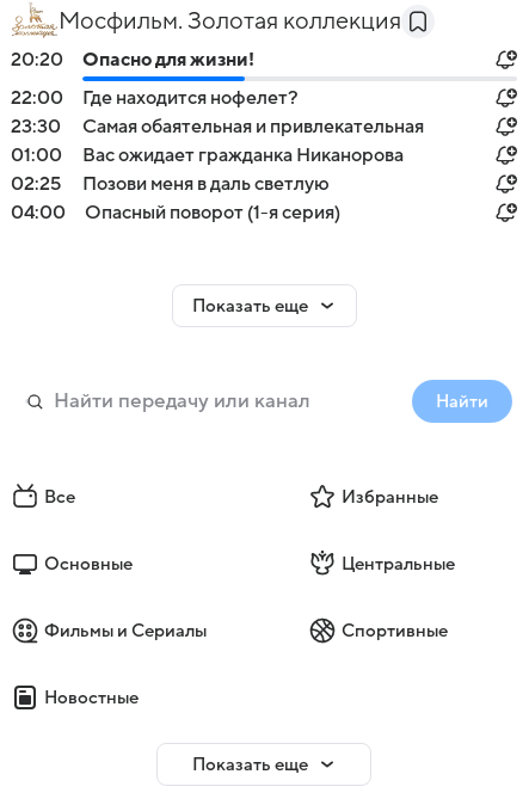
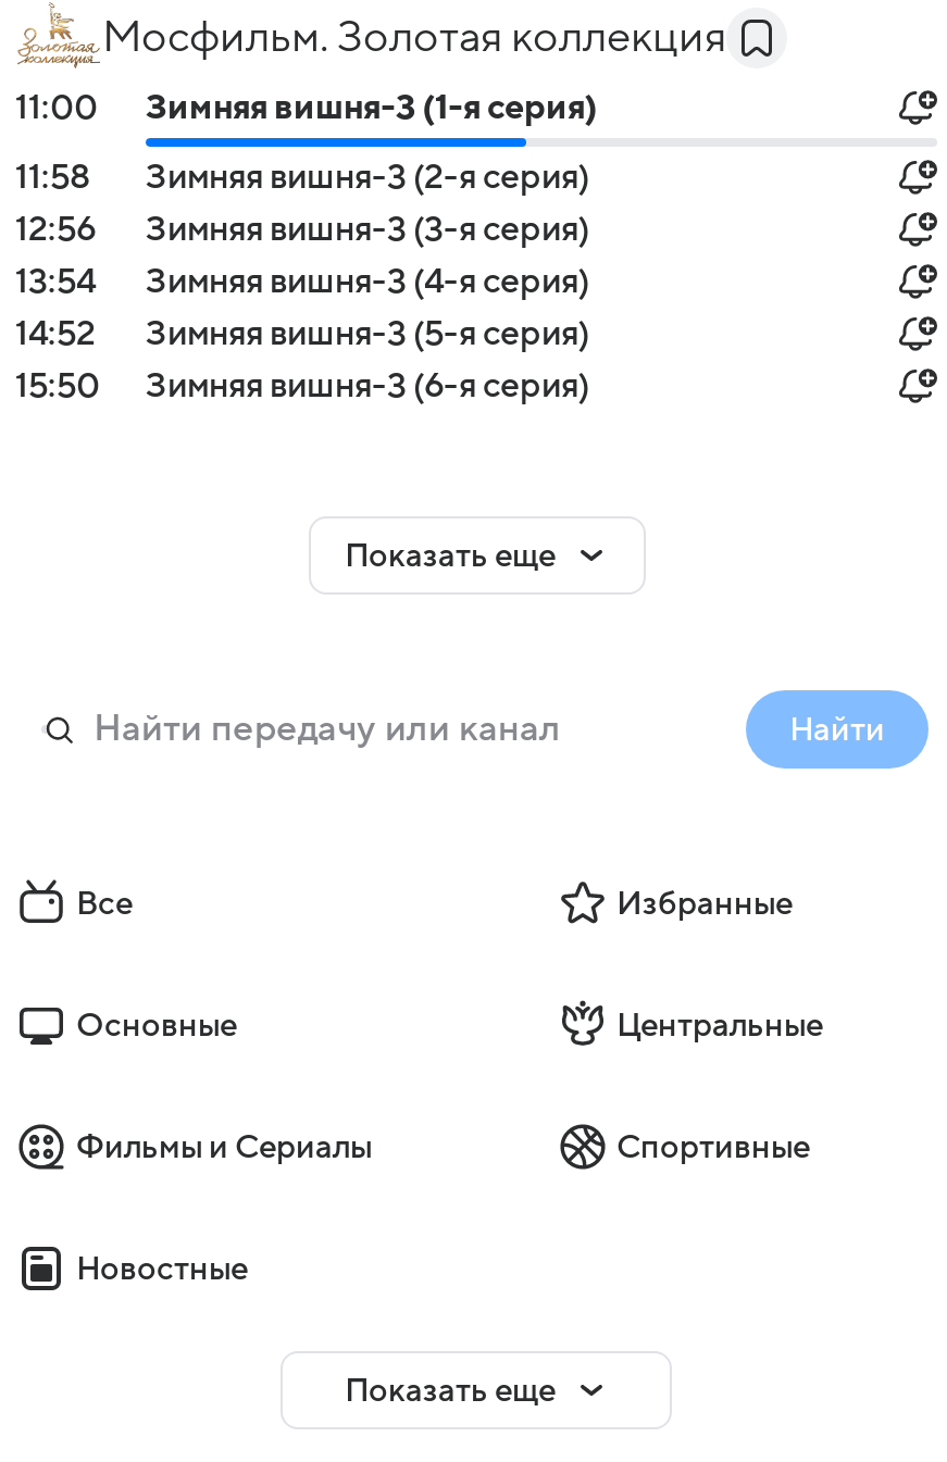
[11,49,254,70] 20:20 | Опасно для жизни! -> [15,88,598,127] 11:00 | Зимняя вишня-3 (1-я серия)
[11,87,424,223] 22:00 | Где находится нофелет? | 23:30 | Самая обаятельная и привлекательная | 01:00 | Вас ожидает гражданка Никанорова | 02:25 | Позови меня в даль светлую | 04:00 | Опасный поворот (1-я серия) -> [15,158,589,405] 11:58 | Зимняя вишня-3 (2-я серия) | 12:56 | Зимняя вишня-3 (3-я серия) | 13:54 | Зимняя вишня-3 (4-я серия) | 14:52 | Зимняя вишня-3 (5-я серия) | 15:50 | Зимняя вишня-3 (6-я серия)

